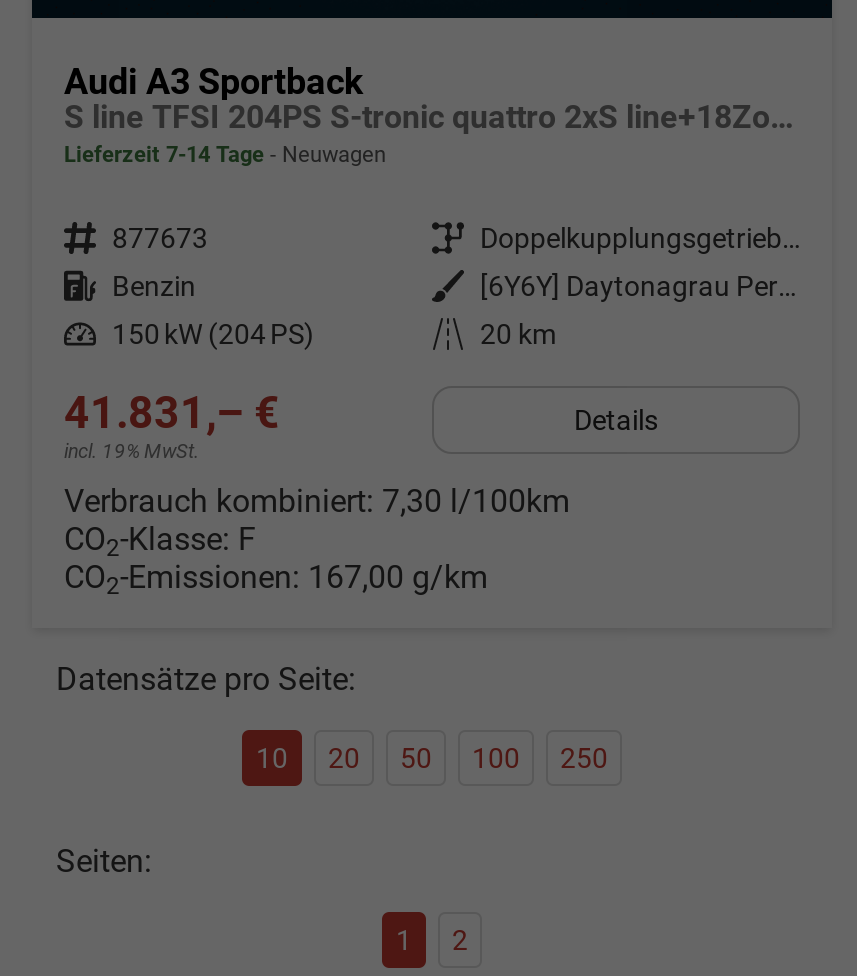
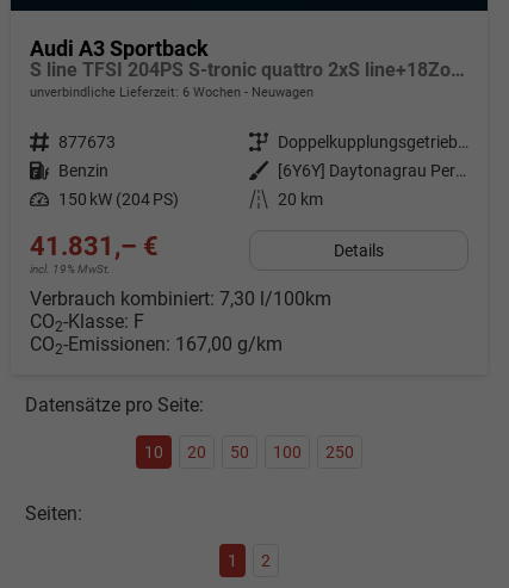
[64,142,386,168] Lieferzeit 7-14 Tage Neuwagen -> [30,85,314,100] unverbindliche Lieferzeit: 6 Wochen Neuwagen

